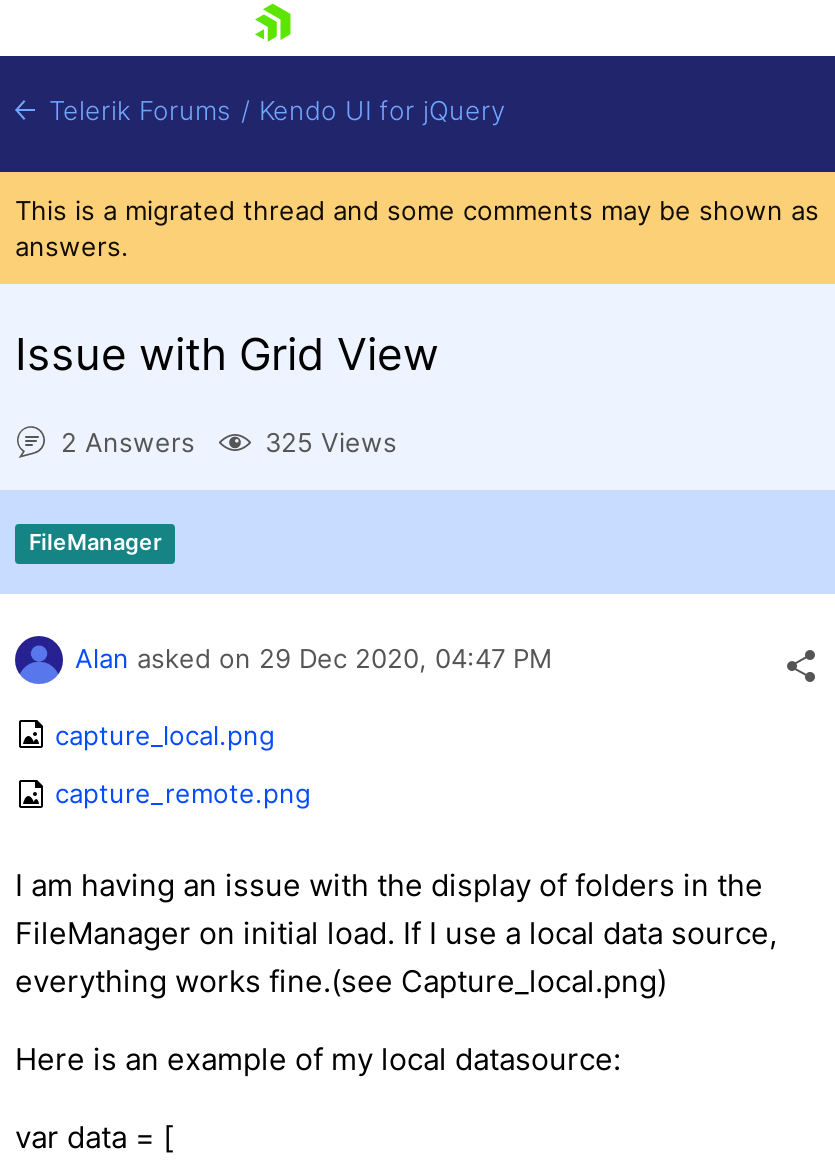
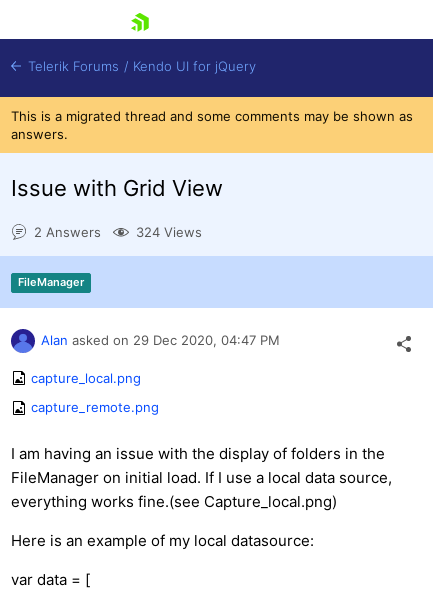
[265,427,397,459] 325 Views -> [136,224,202,240] 324 Views

